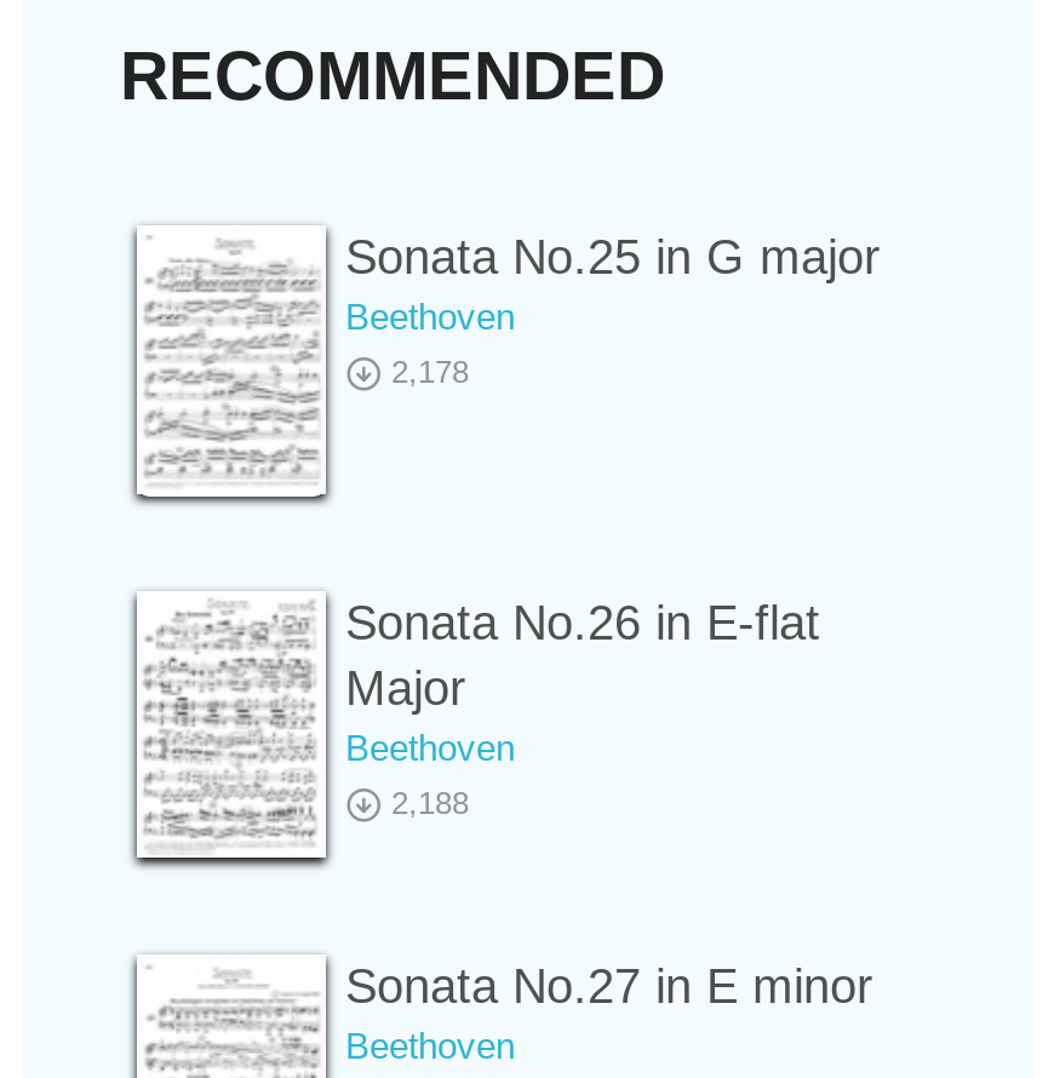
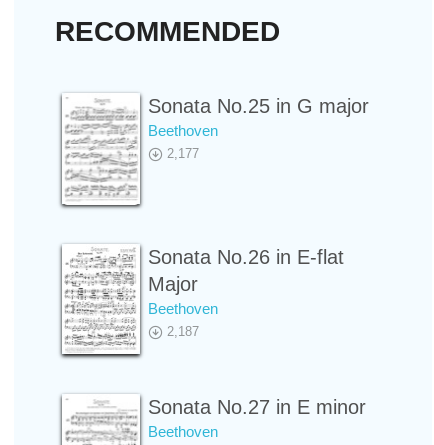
[382,354,469,391] 2,178 -> [163,146,199,161] 2,177
[382,785,469,822] 2,188 -> [163,324,199,339] 2,187

